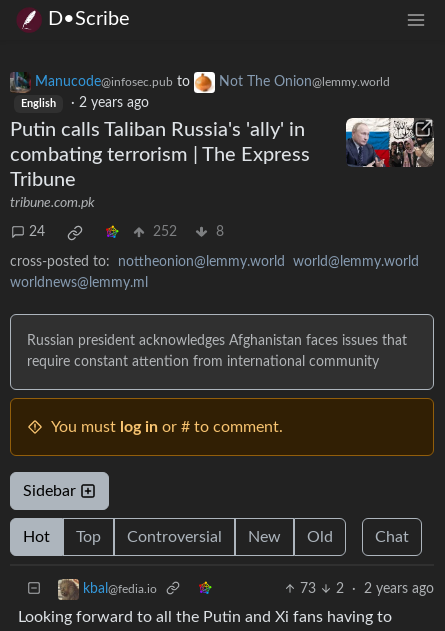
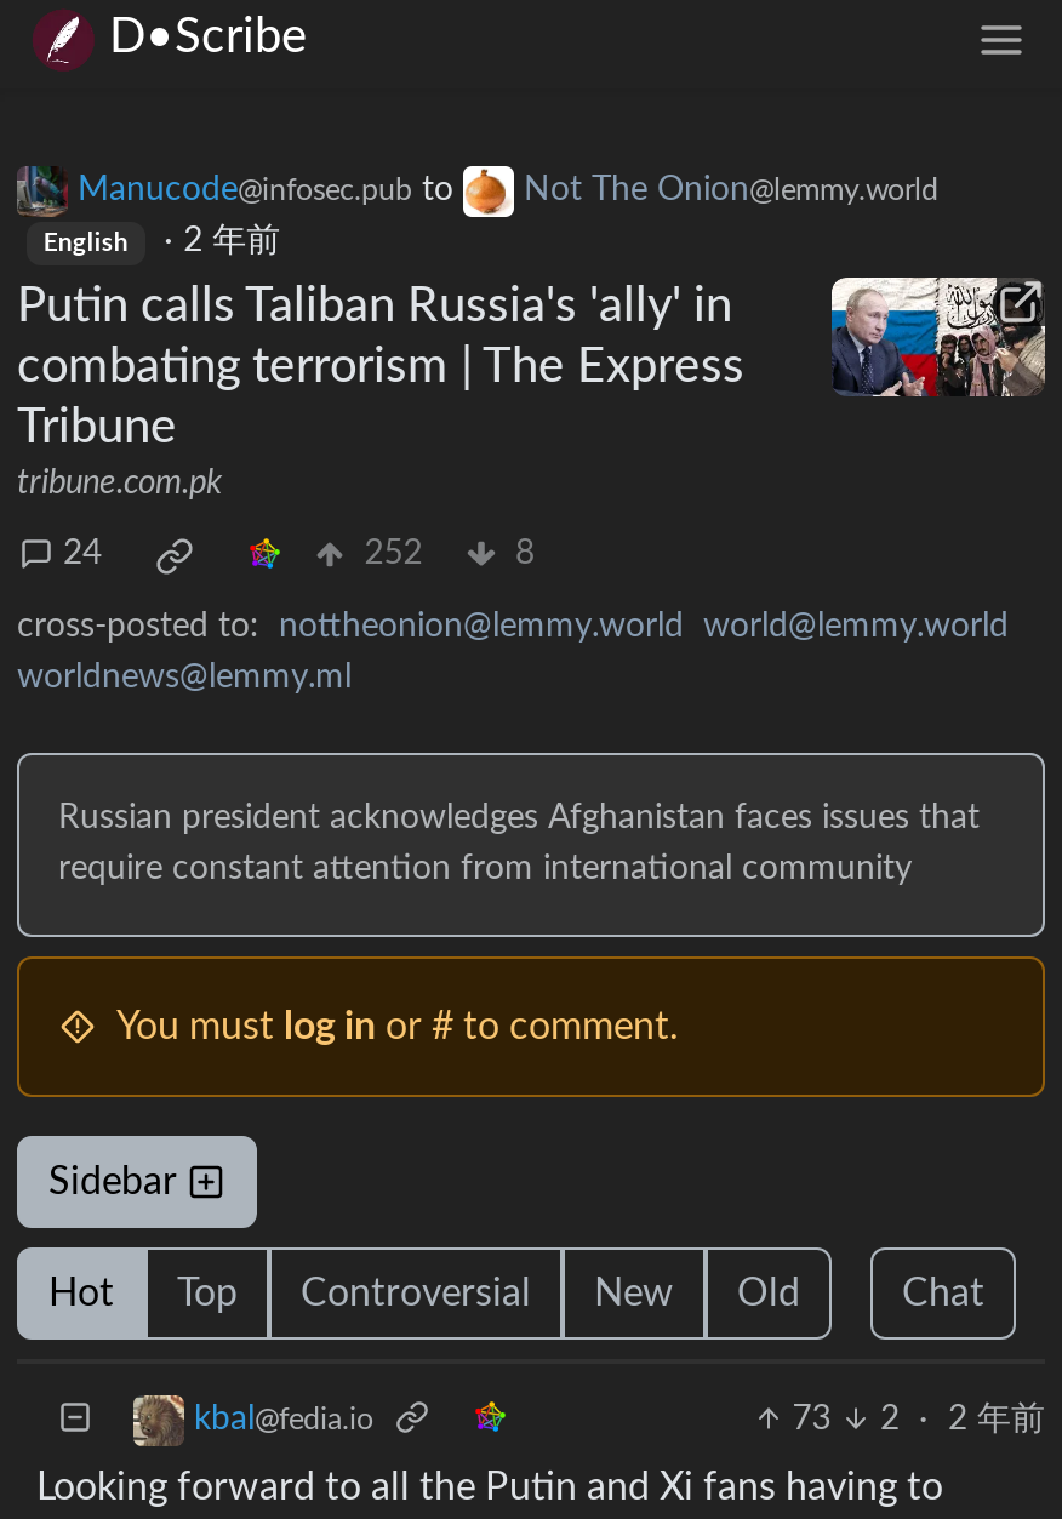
[21,96,149,110] English · 2 years ago -> [43,224,280,258] English · 2 年前
[300,582,434,596] 73 2 · 2 years ago -> [792,1403,1045,1437] 73 2 · 2 年前

